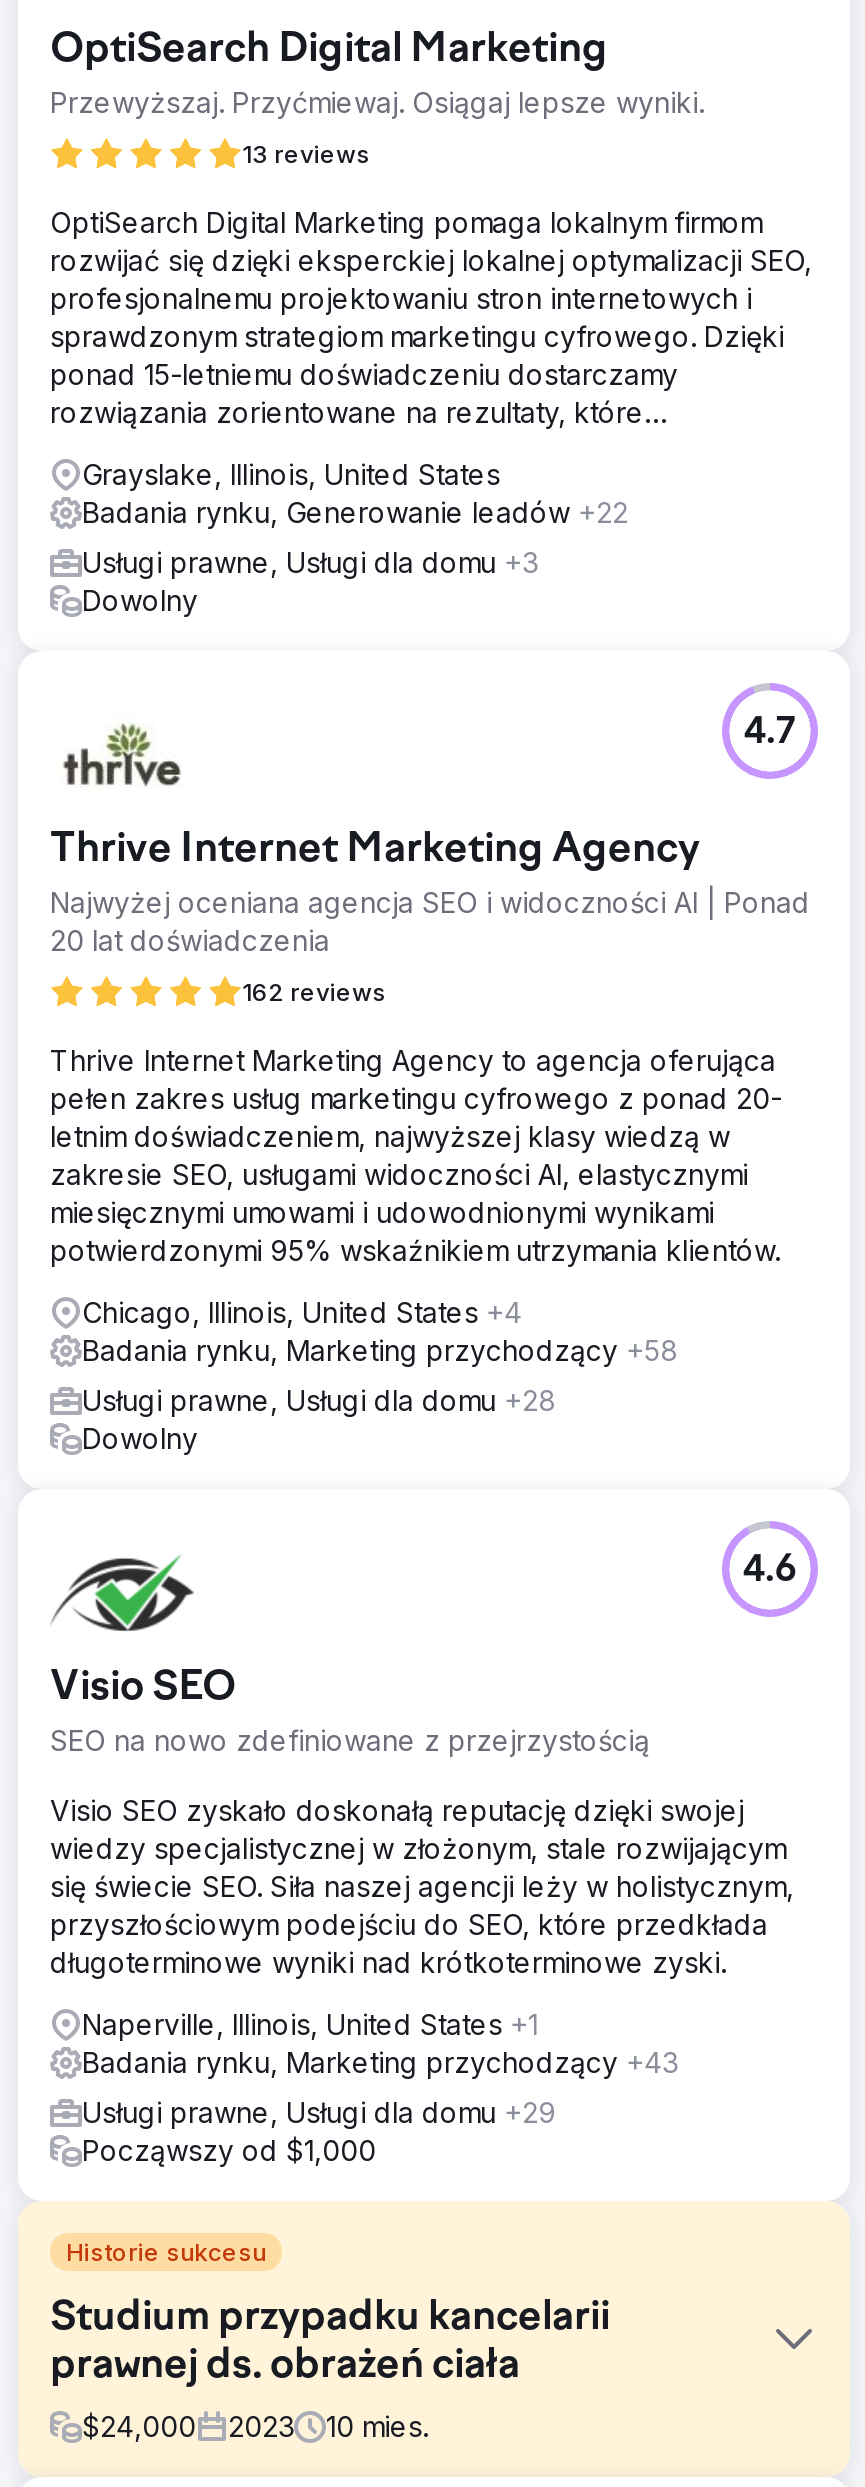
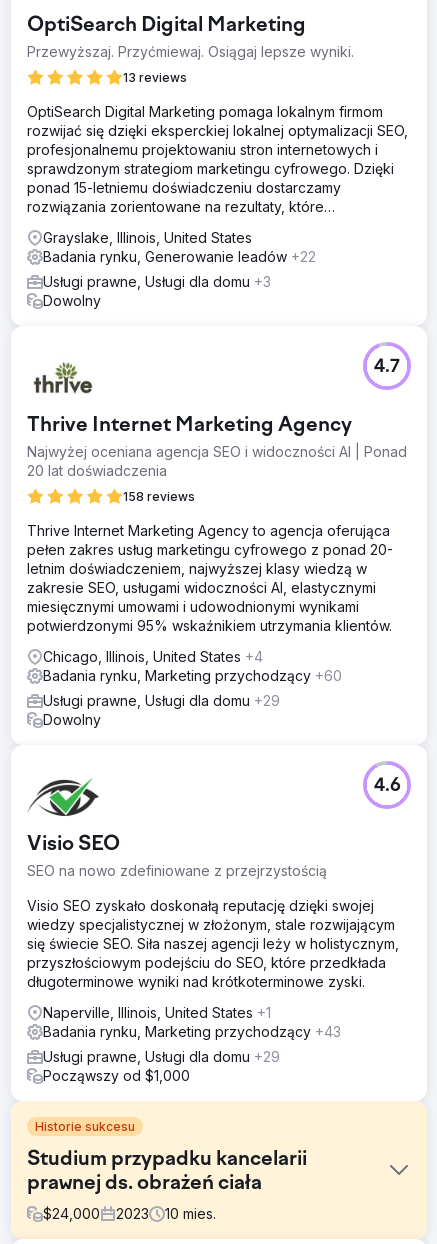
[242,977,386,1007] 162 reviews -> [123,489,195,504] 158 reviews
[82,1333,678,1367] Badania rynku, Marketing przychodzący +58 -> [43,667,342,684] Badania rynku, Marketing przychodzący +60
[82,1383,556,1417] Usługi prawne, Usługi dla domu +28 -> [43,692,280,709] Usługi prawne, Usługi dla domu +29

